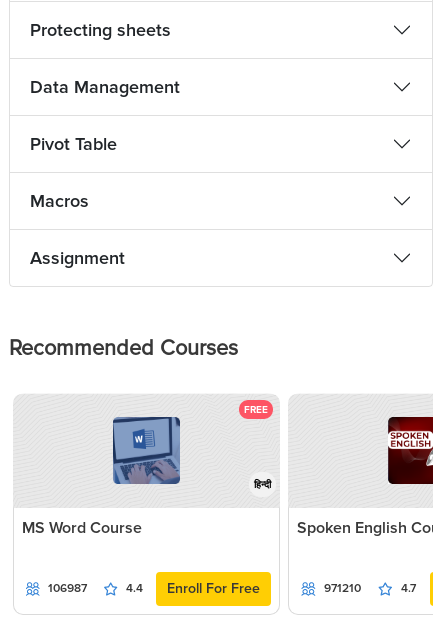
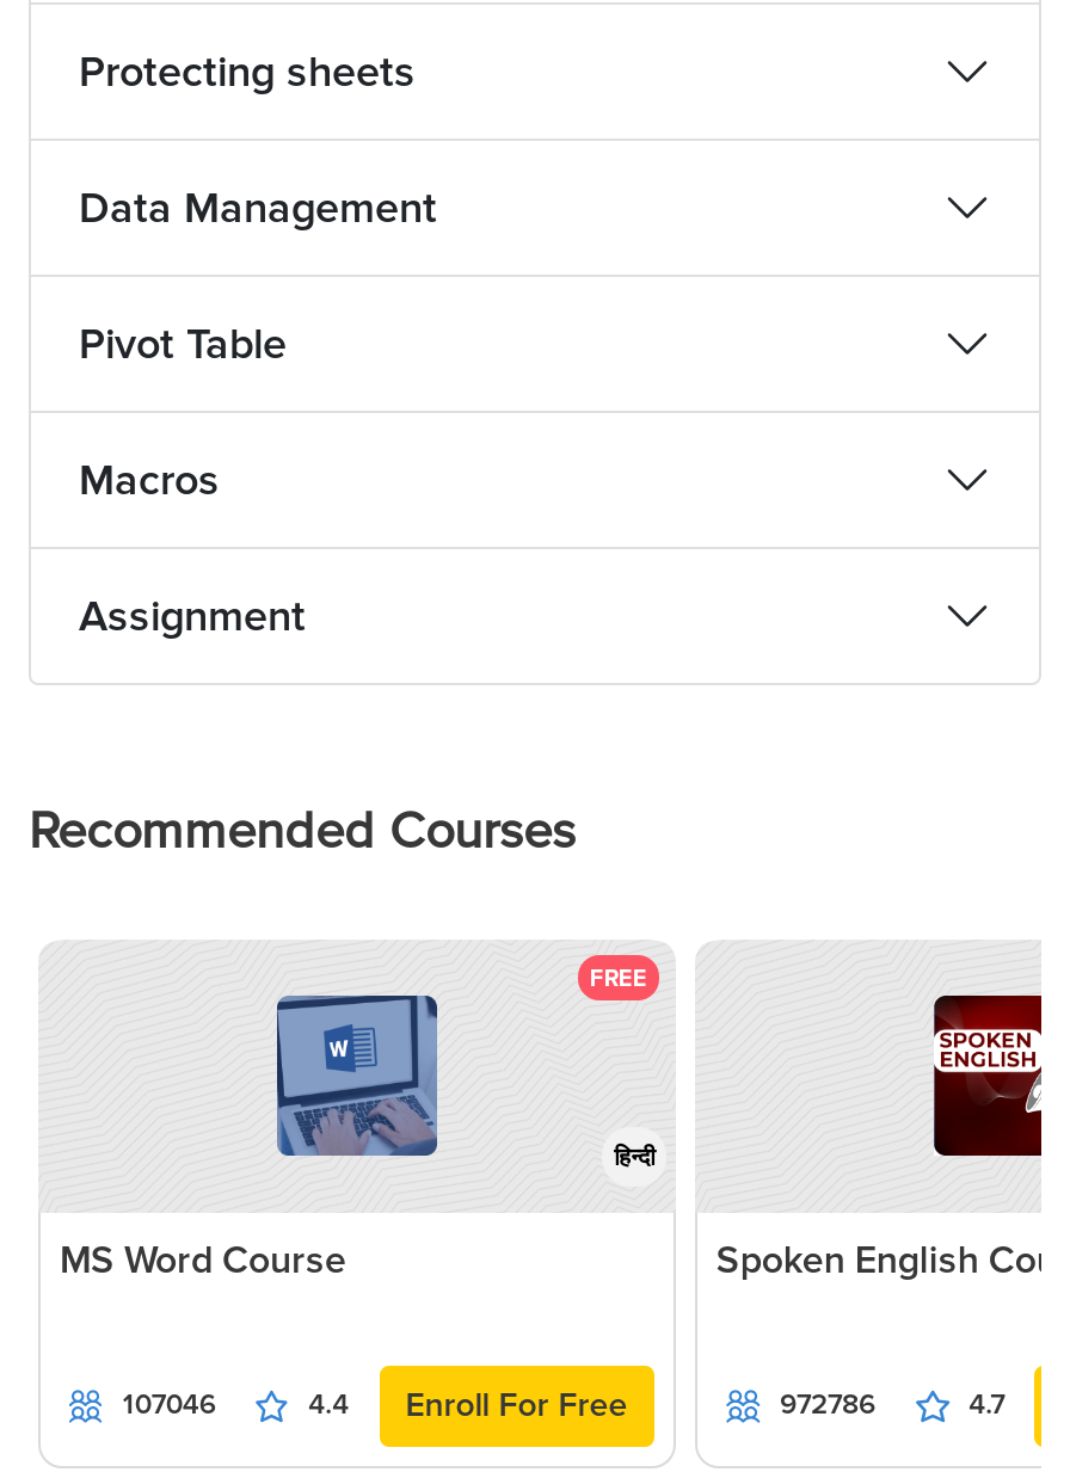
[48,581,87,596] 106987 -> [123,1387,216,1422] 107046
[324,581,361,596] 971210 -> [780,1387,875,1422] 972786

